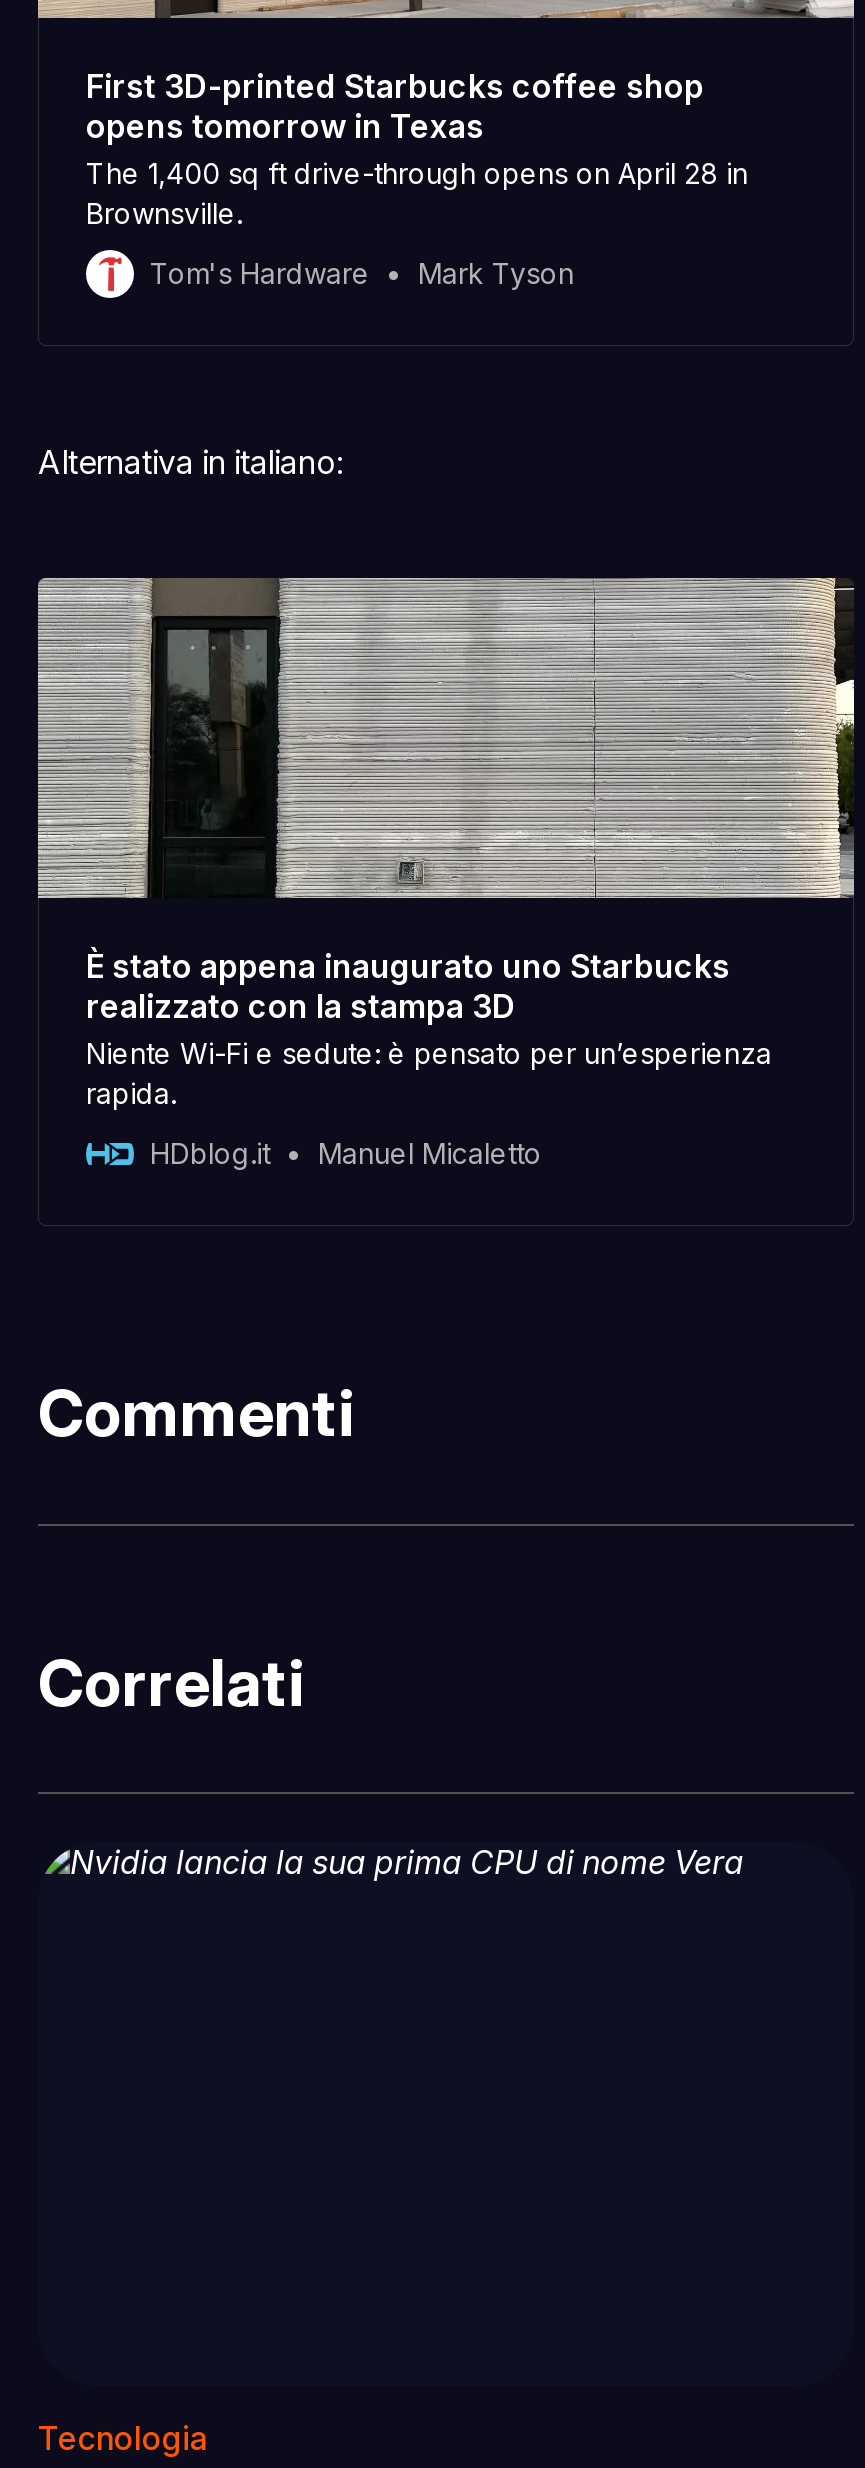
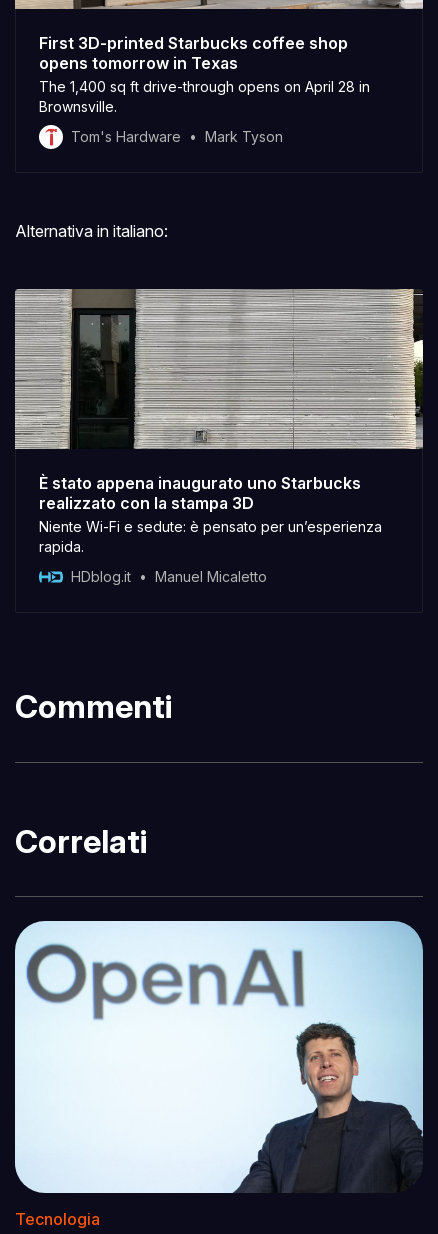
none -> [14,920,424,1194] [image]

